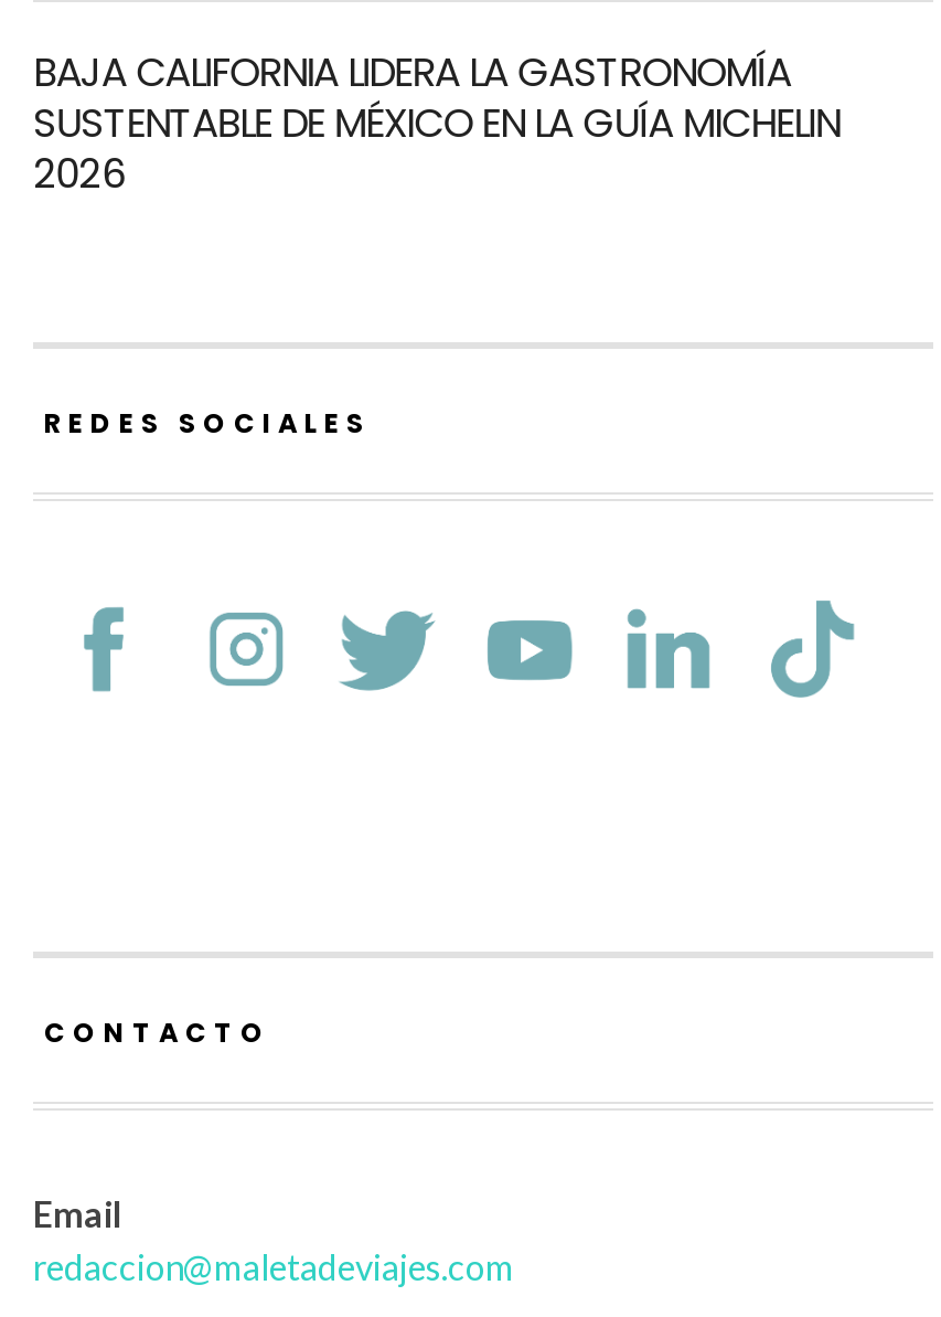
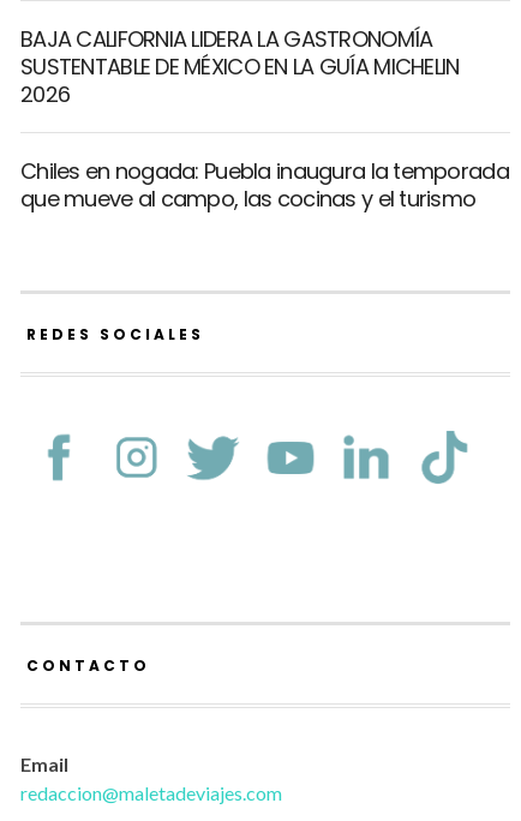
none -> [20,156,509,214] Chiles en nogada: Puebla inaugura la temporada | que mueve al campo, las cocinas y el turismo

